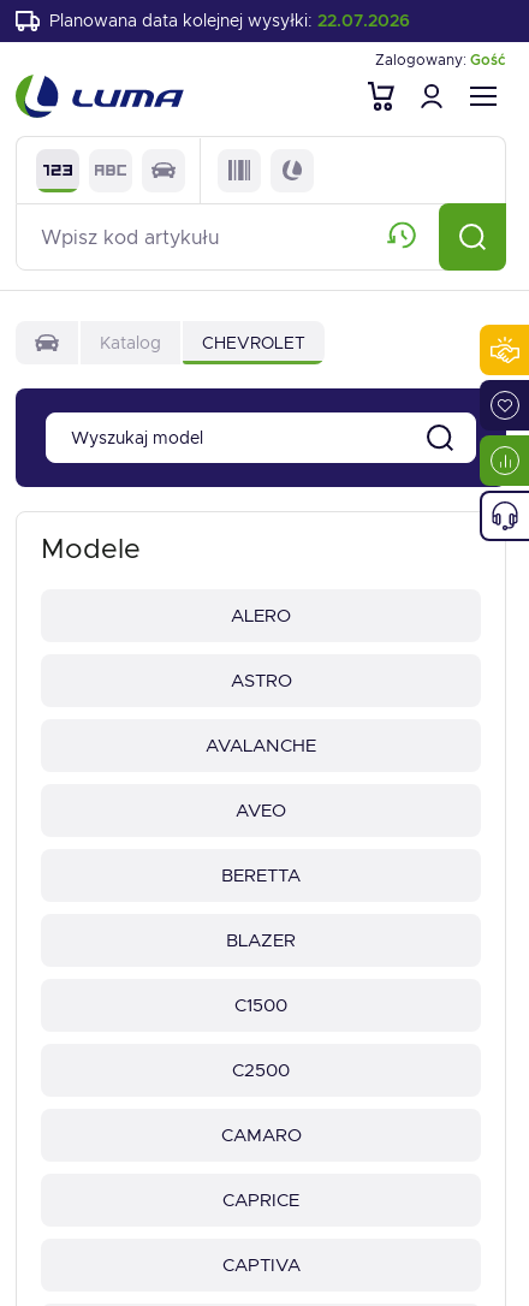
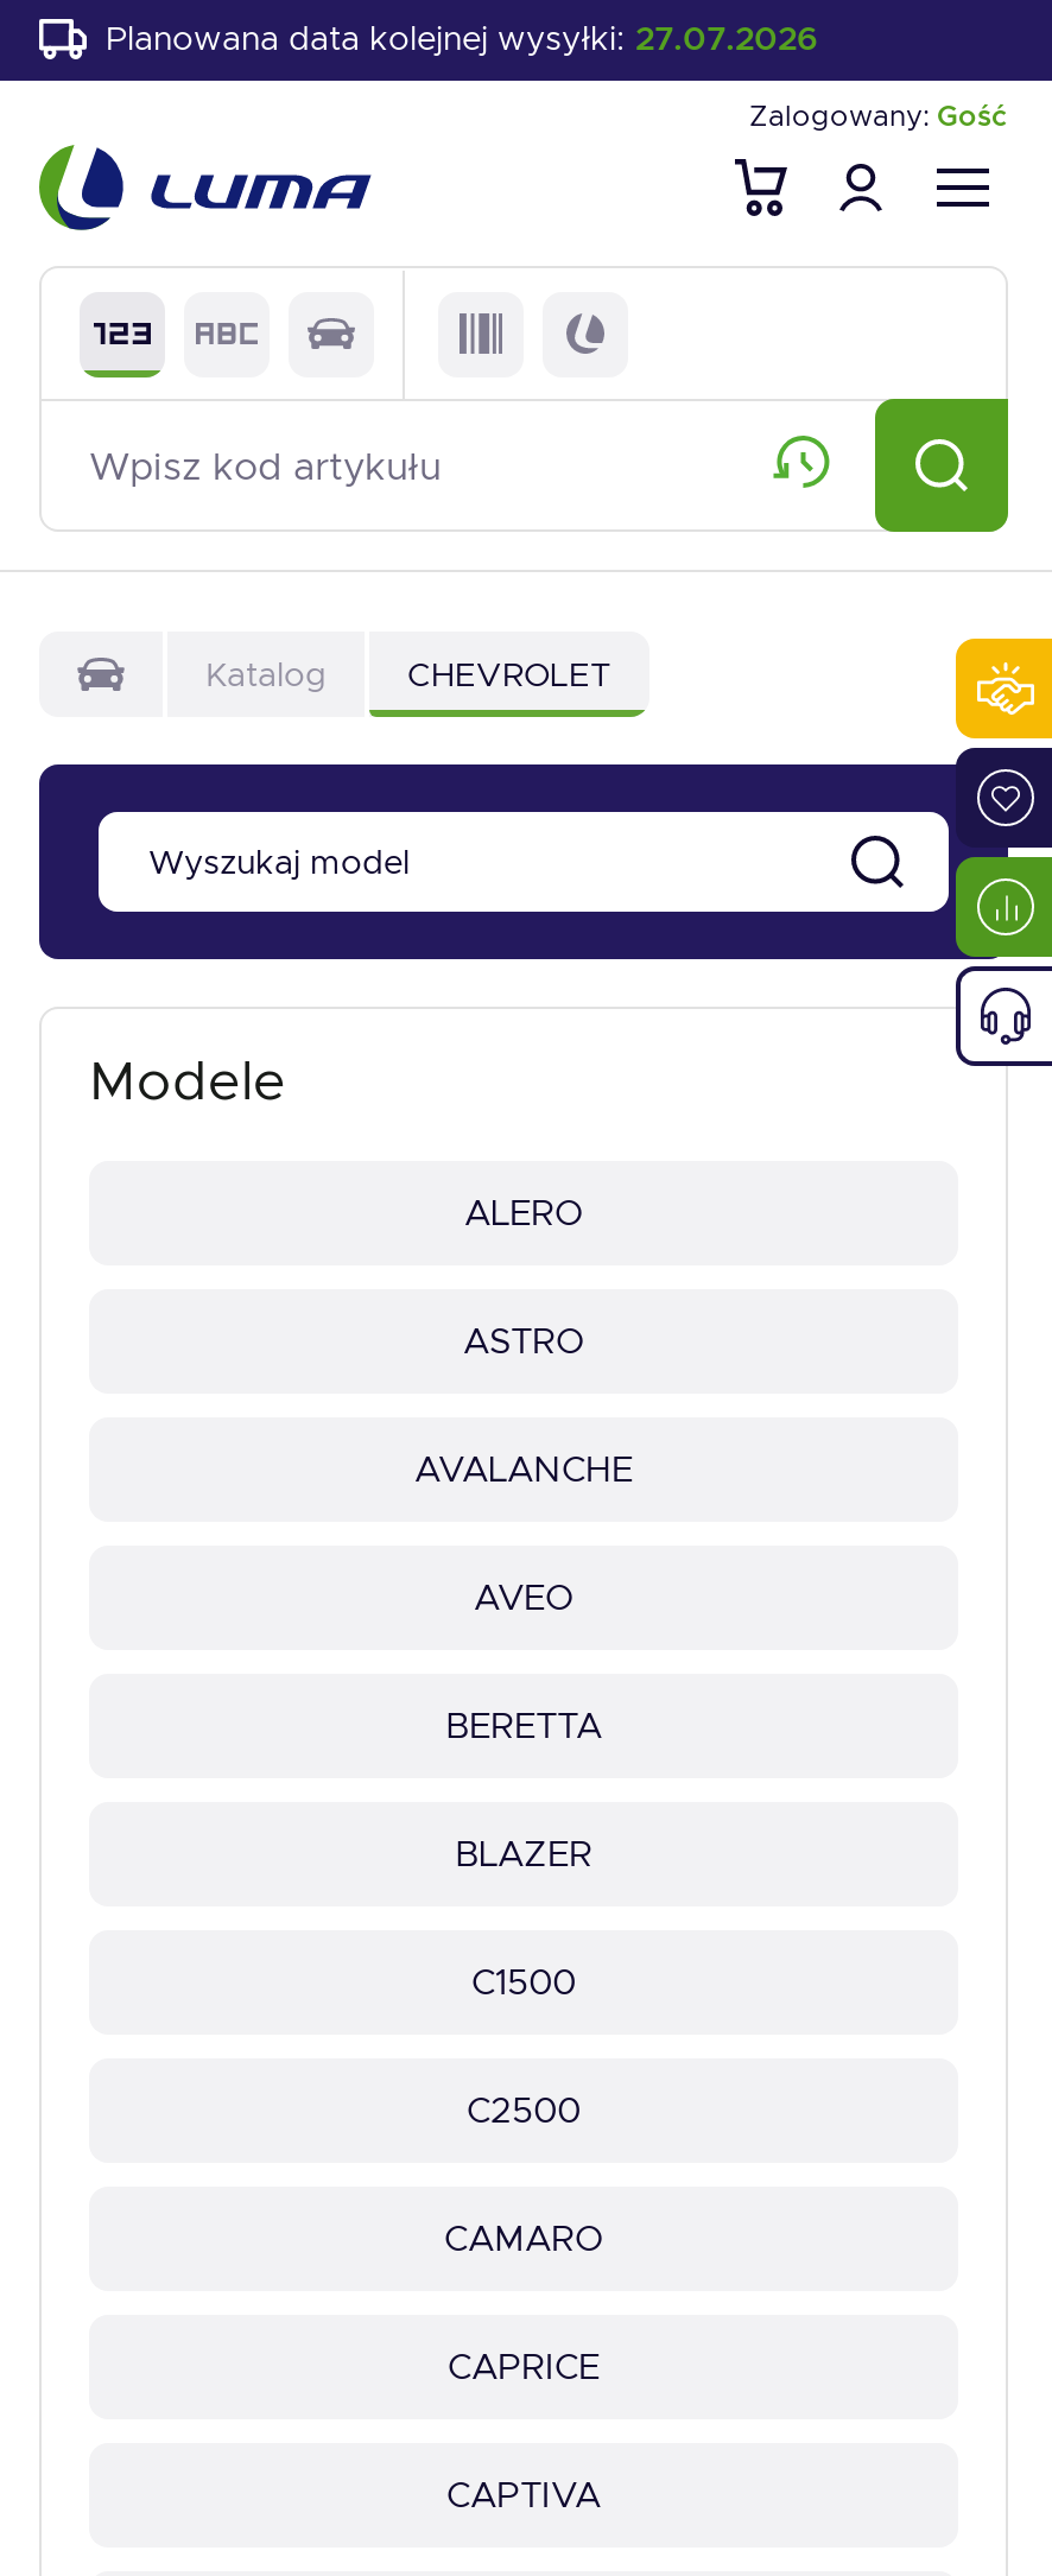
[49,10,410,31] Planowana data kolejnej wysyłki: 22.07.2026 -> [106,17,818,59] Planowana data kolejnej wysyłki: 27.07.2026

